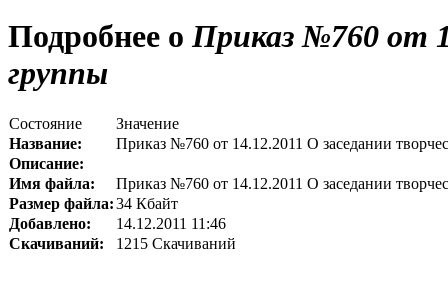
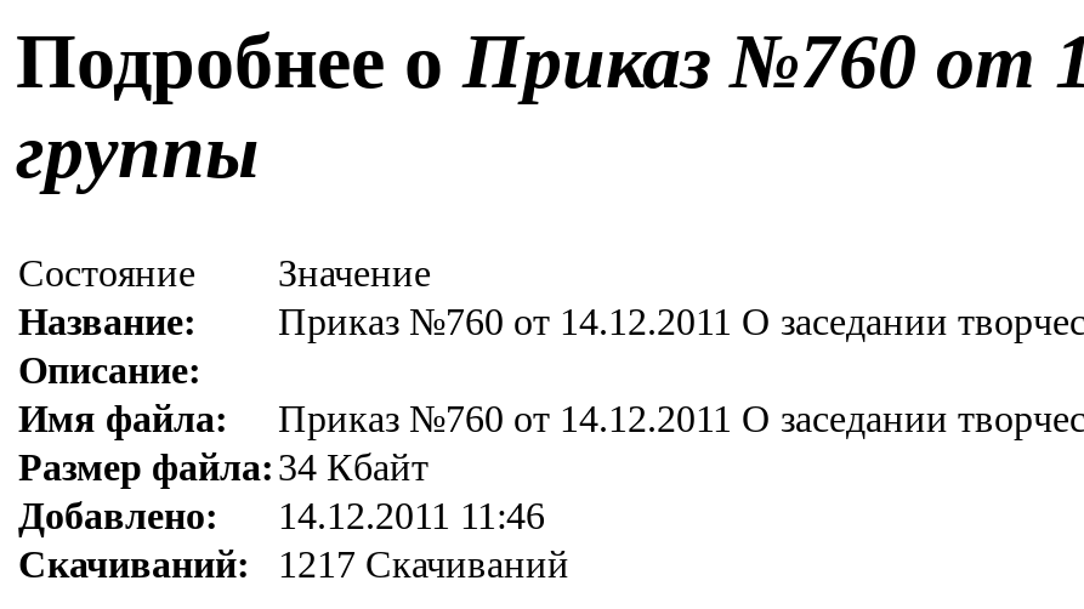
[9,235,236,252] Скачиваний: 1215 Скачиваний -> [18,543,569,584] Скачиваний: 1217 Скачиваний

